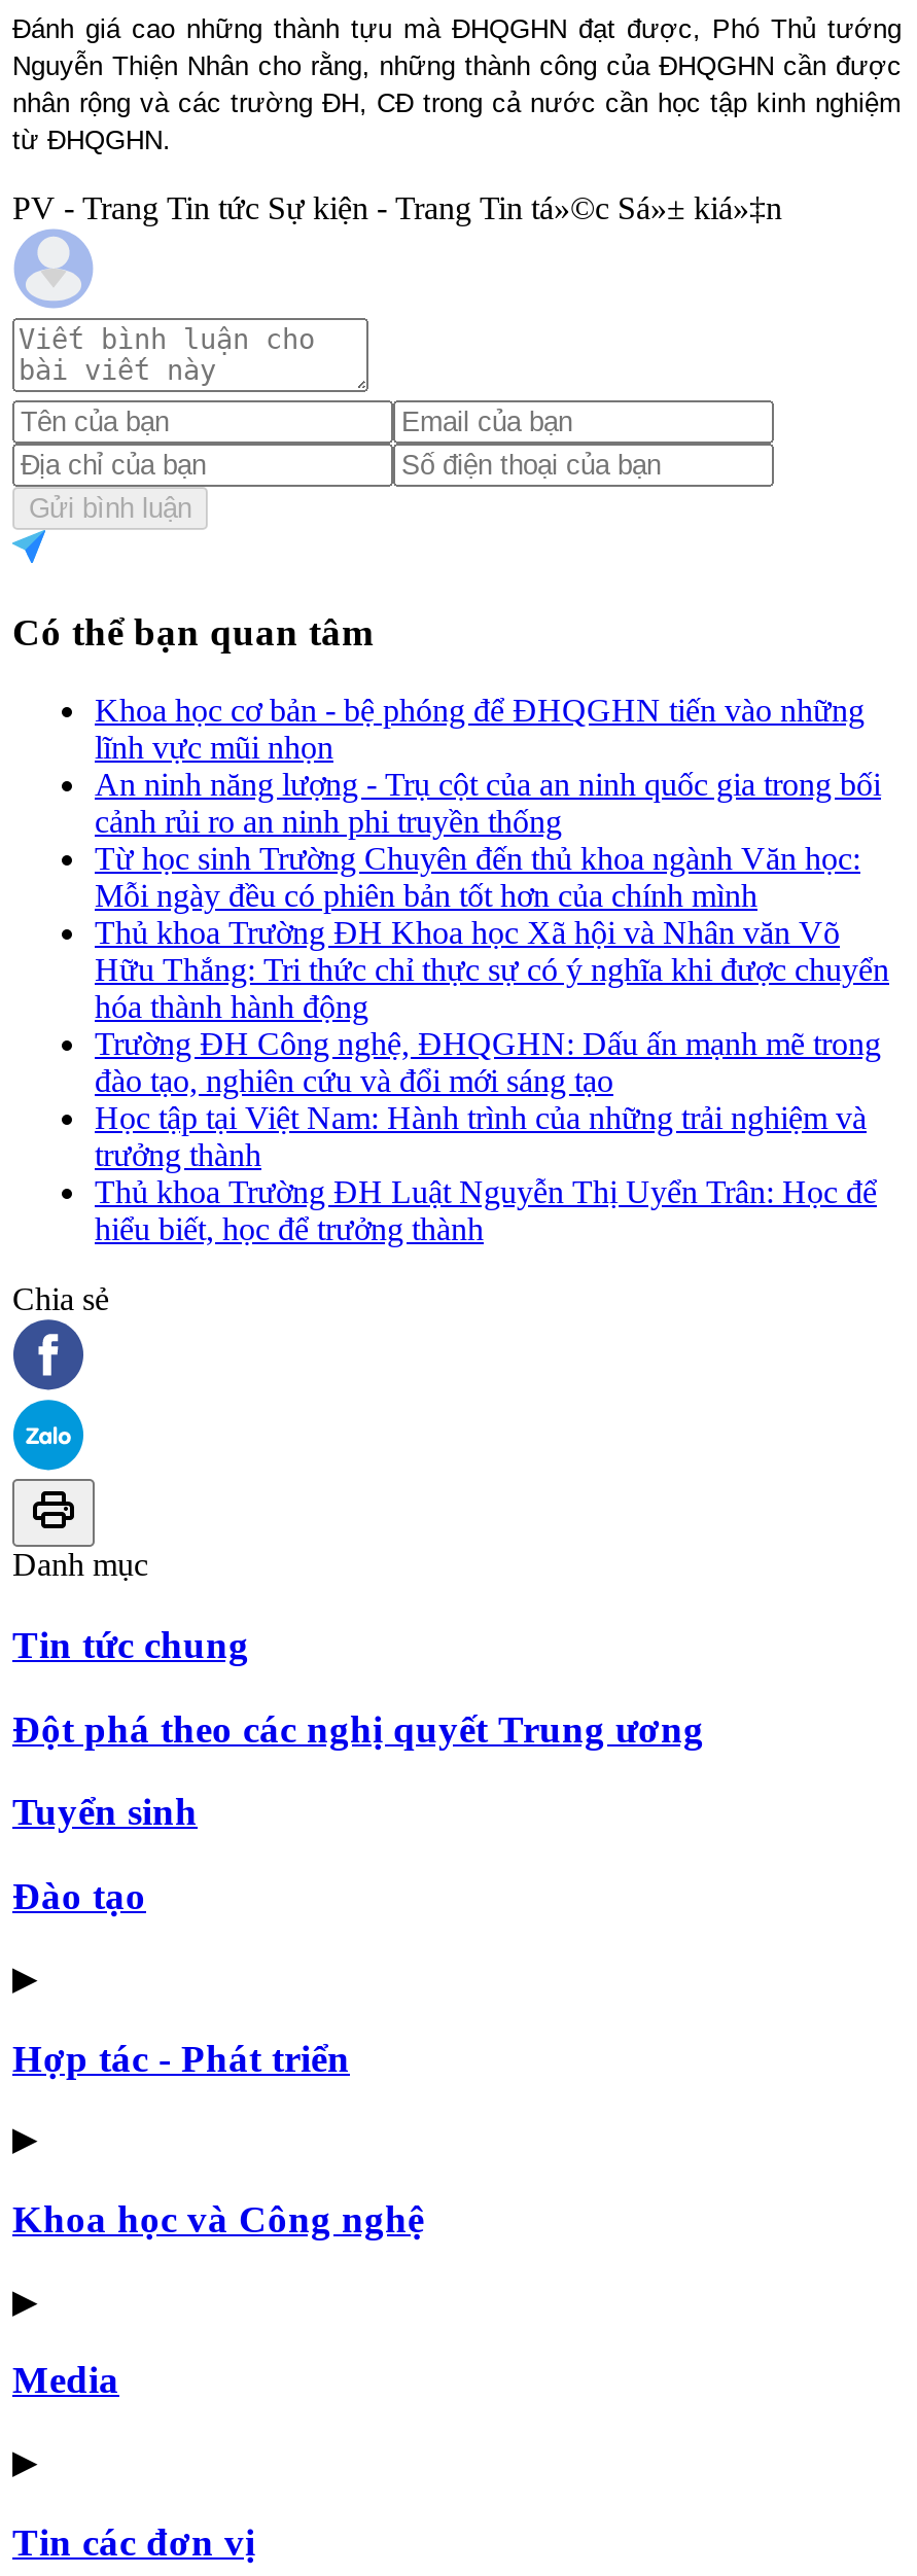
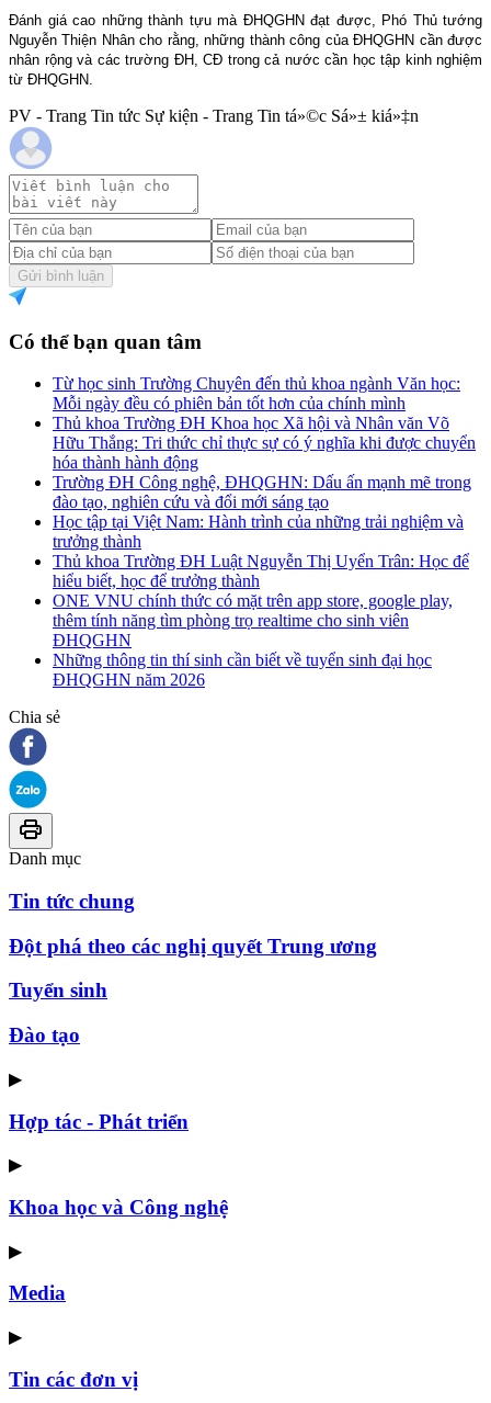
[95,693,881,839] Khoa học cơ bản - bệ phóng để ĐHQGHN tiến vào những | lĩnh vực mũi nhọn | An ninh năng lượng - Trụ cột của an ninh quốc gia trong bối | cảnh rủi ro an ninh phi truyền thống -> none
moved [95,841,889,1247] -> [53,374,476,590]: Từ học sinh Trường Chuyên đến thủ khoa ngành Văn học: | Mỗi ngày đều có phiên bản tốt hơn của chính mình | Thủ khoa Trường ĐH Khoa học Xã hội và Nhân văn Võ | ... | Thủ khoa Trường ĐH Luật Nguyễn Thị Uyển Trân: Học để | hiểu biết, học để trưởng thành
none -> [53,591,453,689] ONE VNU chính thức có mặt trên app store, google play, | thêm tính năng tìm phòng trọ realtime cho sinh viên | ĐHQGHN | Những thông tin thí sinh cần biết về tuyển sinh đại học | ĐHQGHN năm 2026

